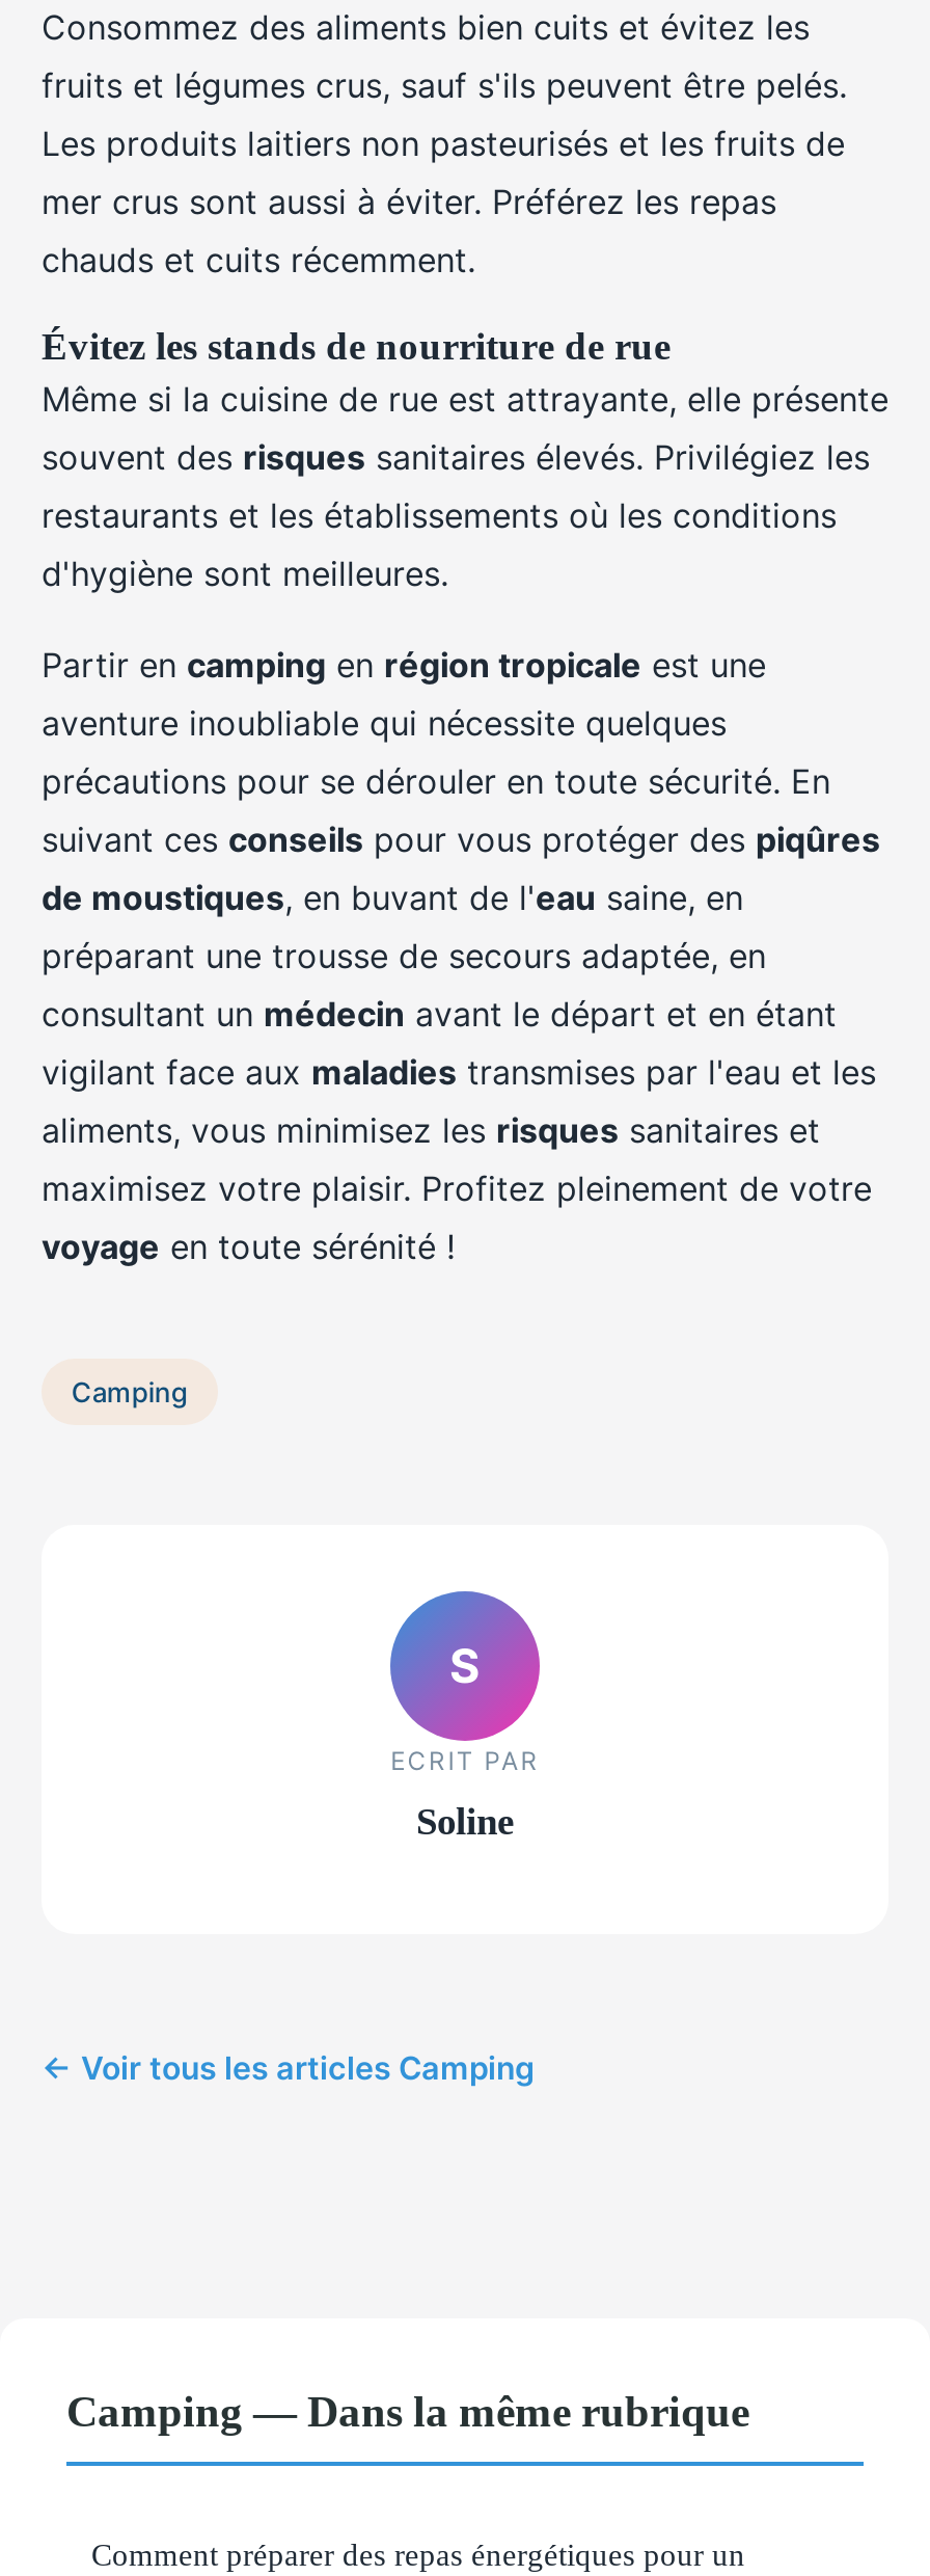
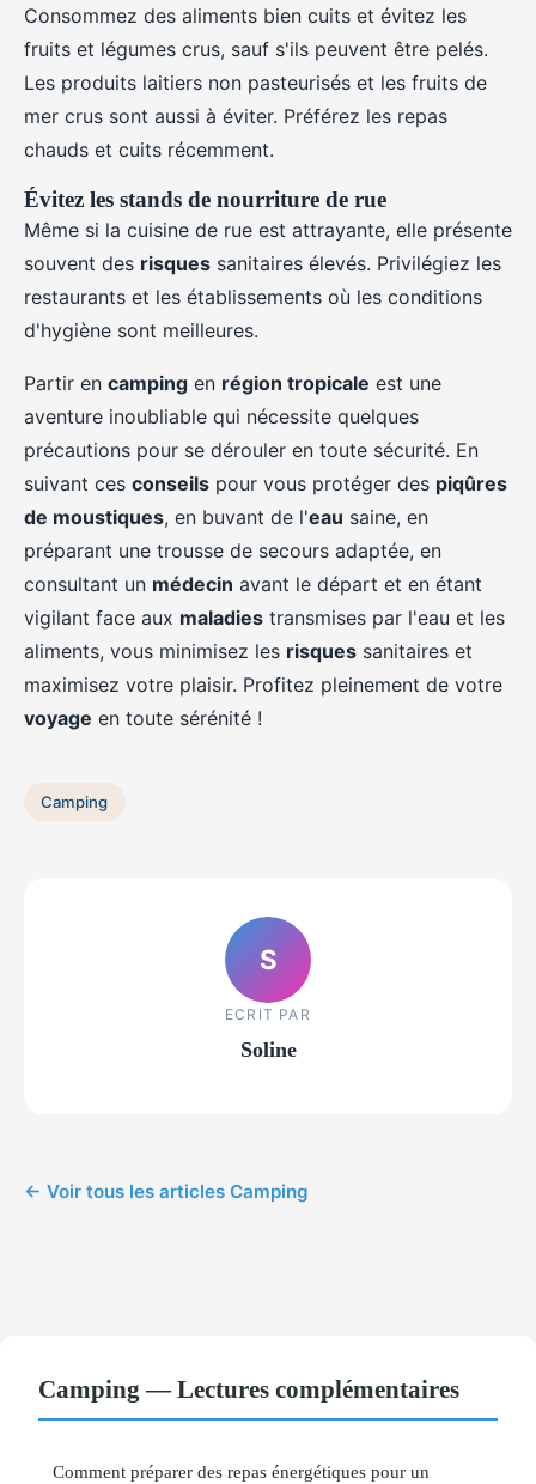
[66,2387,749,2435] Camping — Dans la même rubrique -> [38,1375,459,1403] Camping — Lectures complémentaires

